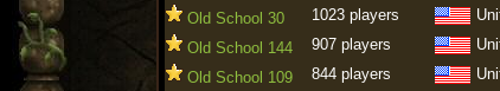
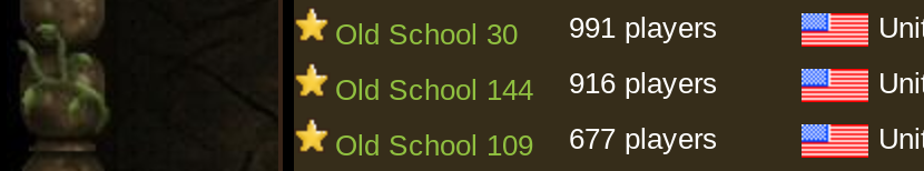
[187,6,399,27] Old School 30 1023 players -> [335,11,718,51] Old School 30 991 players
[187,35,390,57] Old School 144 907 players -> [335,67,718,107] Old School 144 916 players
[187,65,390,86] Old School 109 844 players -> [335,122,718,162] Old School 109 677 players

